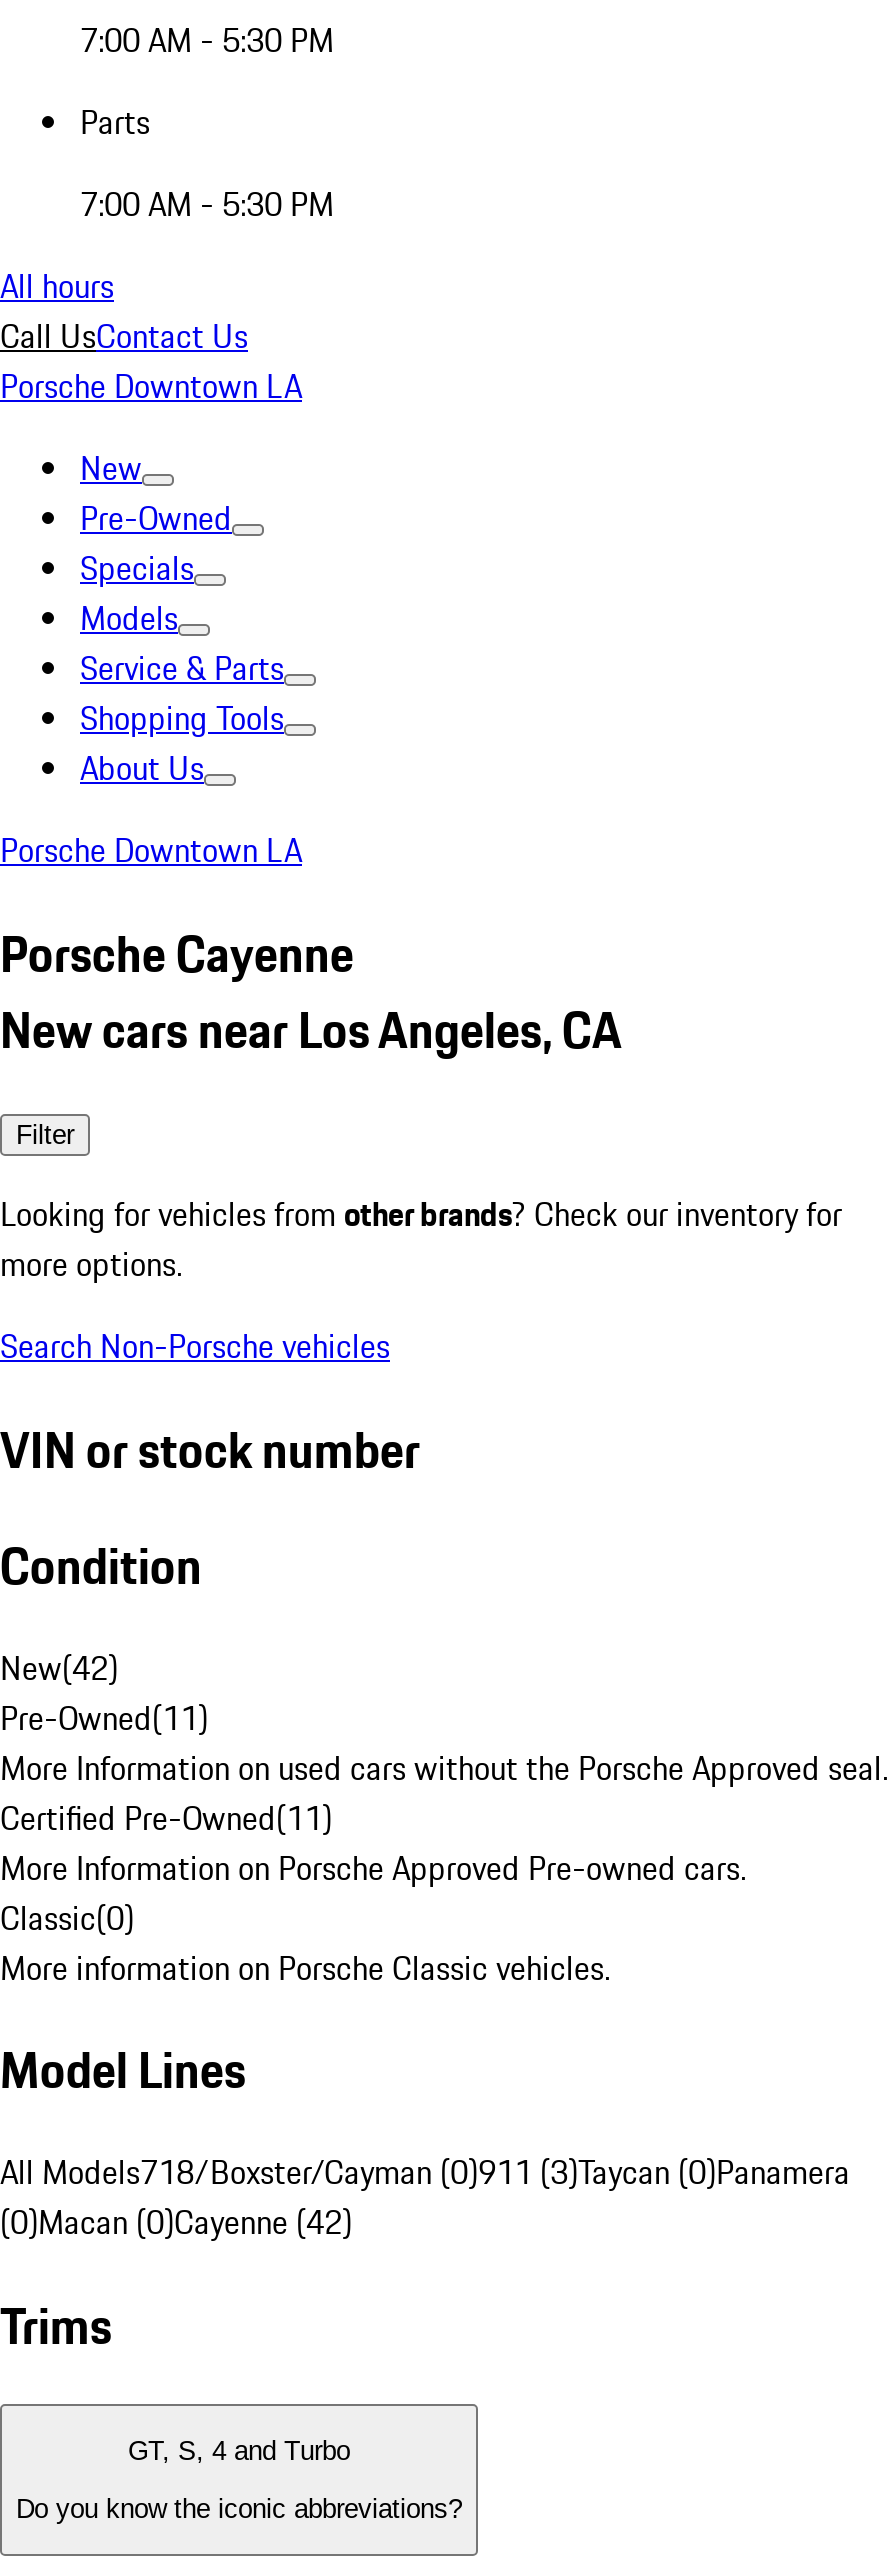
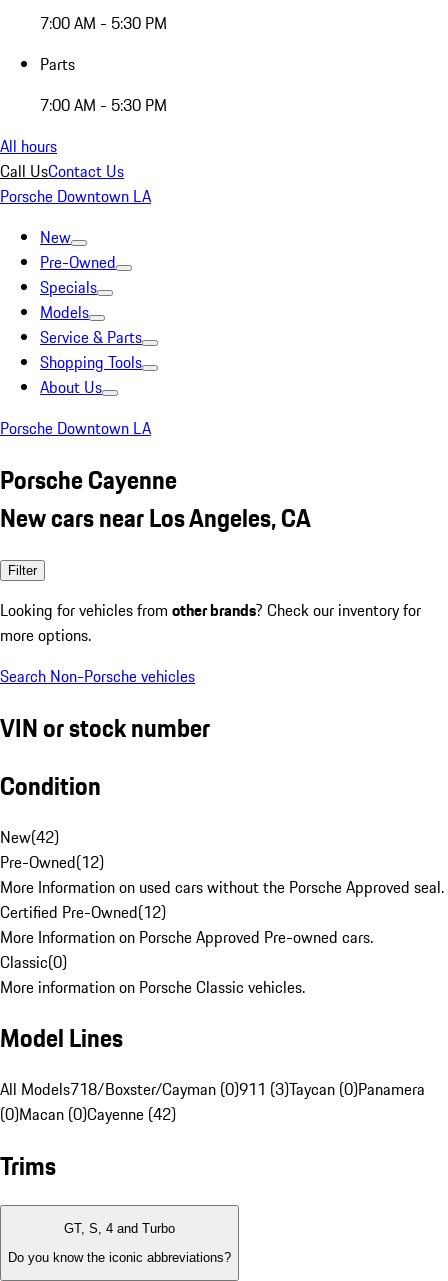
[0,1693,208,1741] Pre-Owned(11) -> [0,849,104,873] Pre-Owned(12)
[0,1793,332,1841] Certified Pre-Owned(11) -> [0,899,166,923] Certified Pre-Owned(12)

